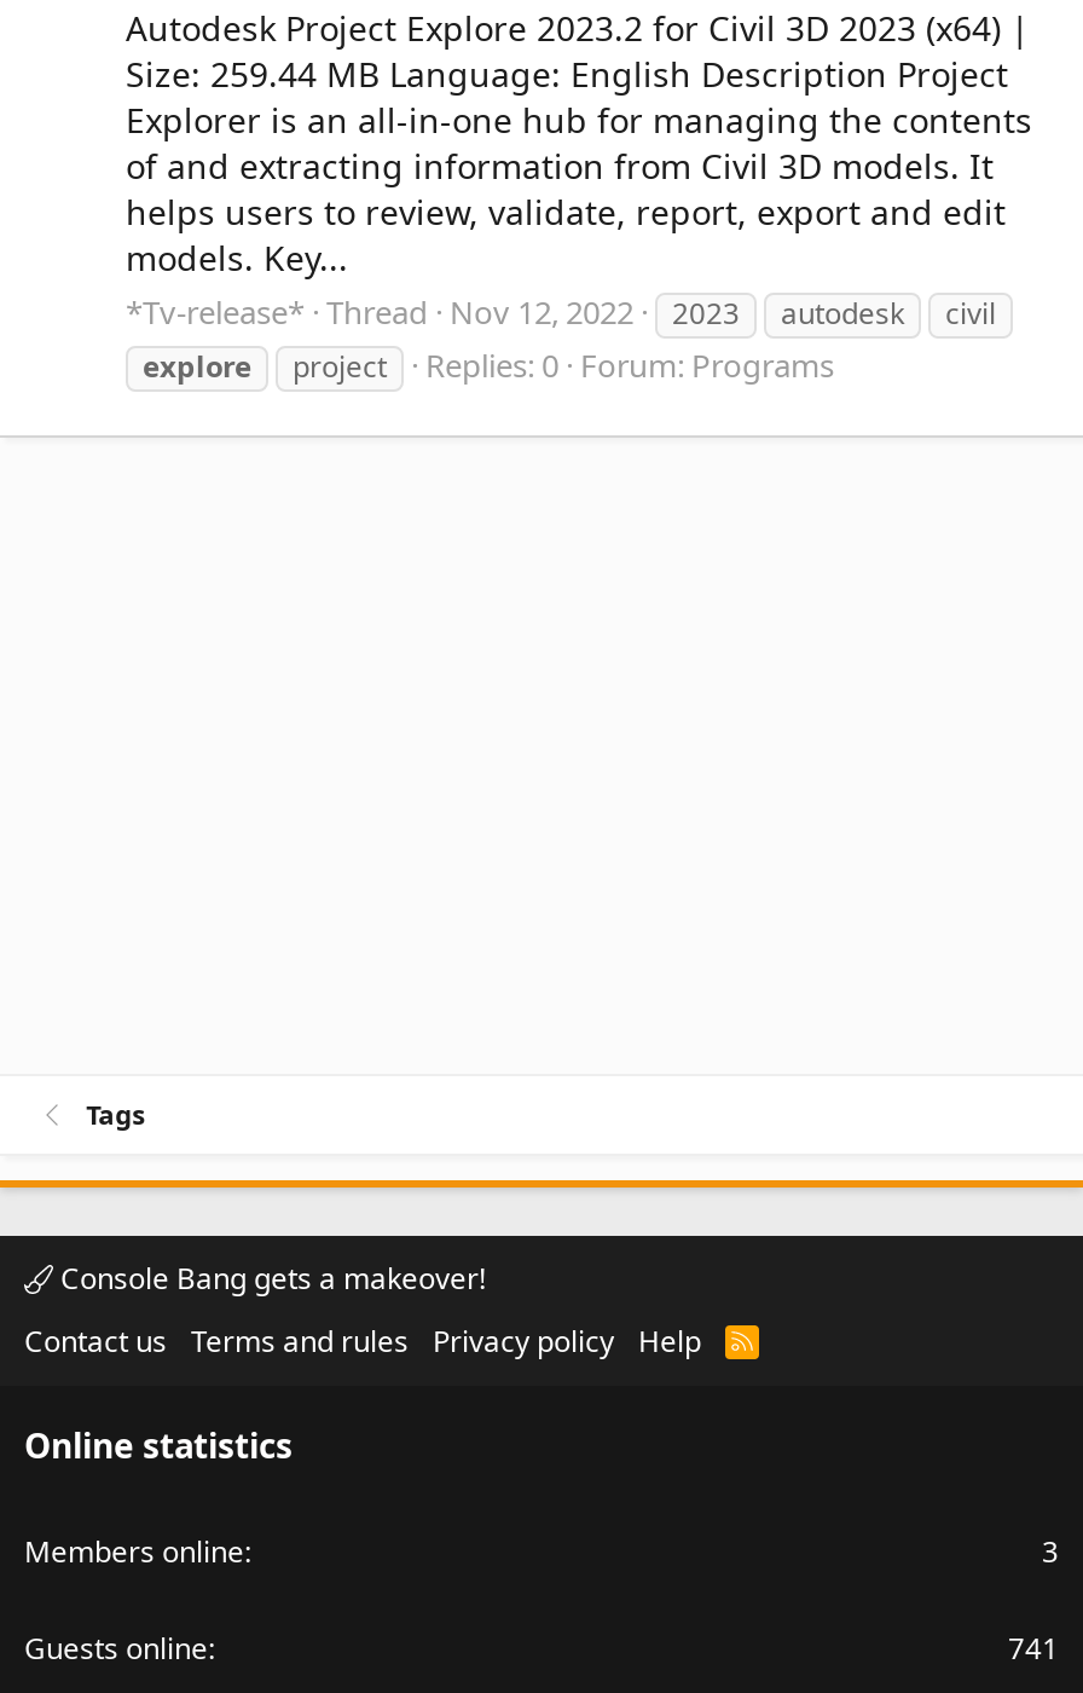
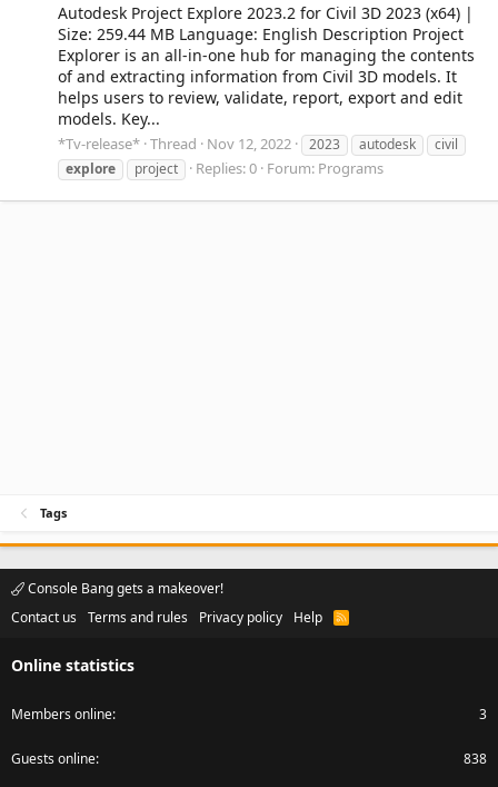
[1008,1628,1059,1669] 741 -> [464,749,487,768] 838

